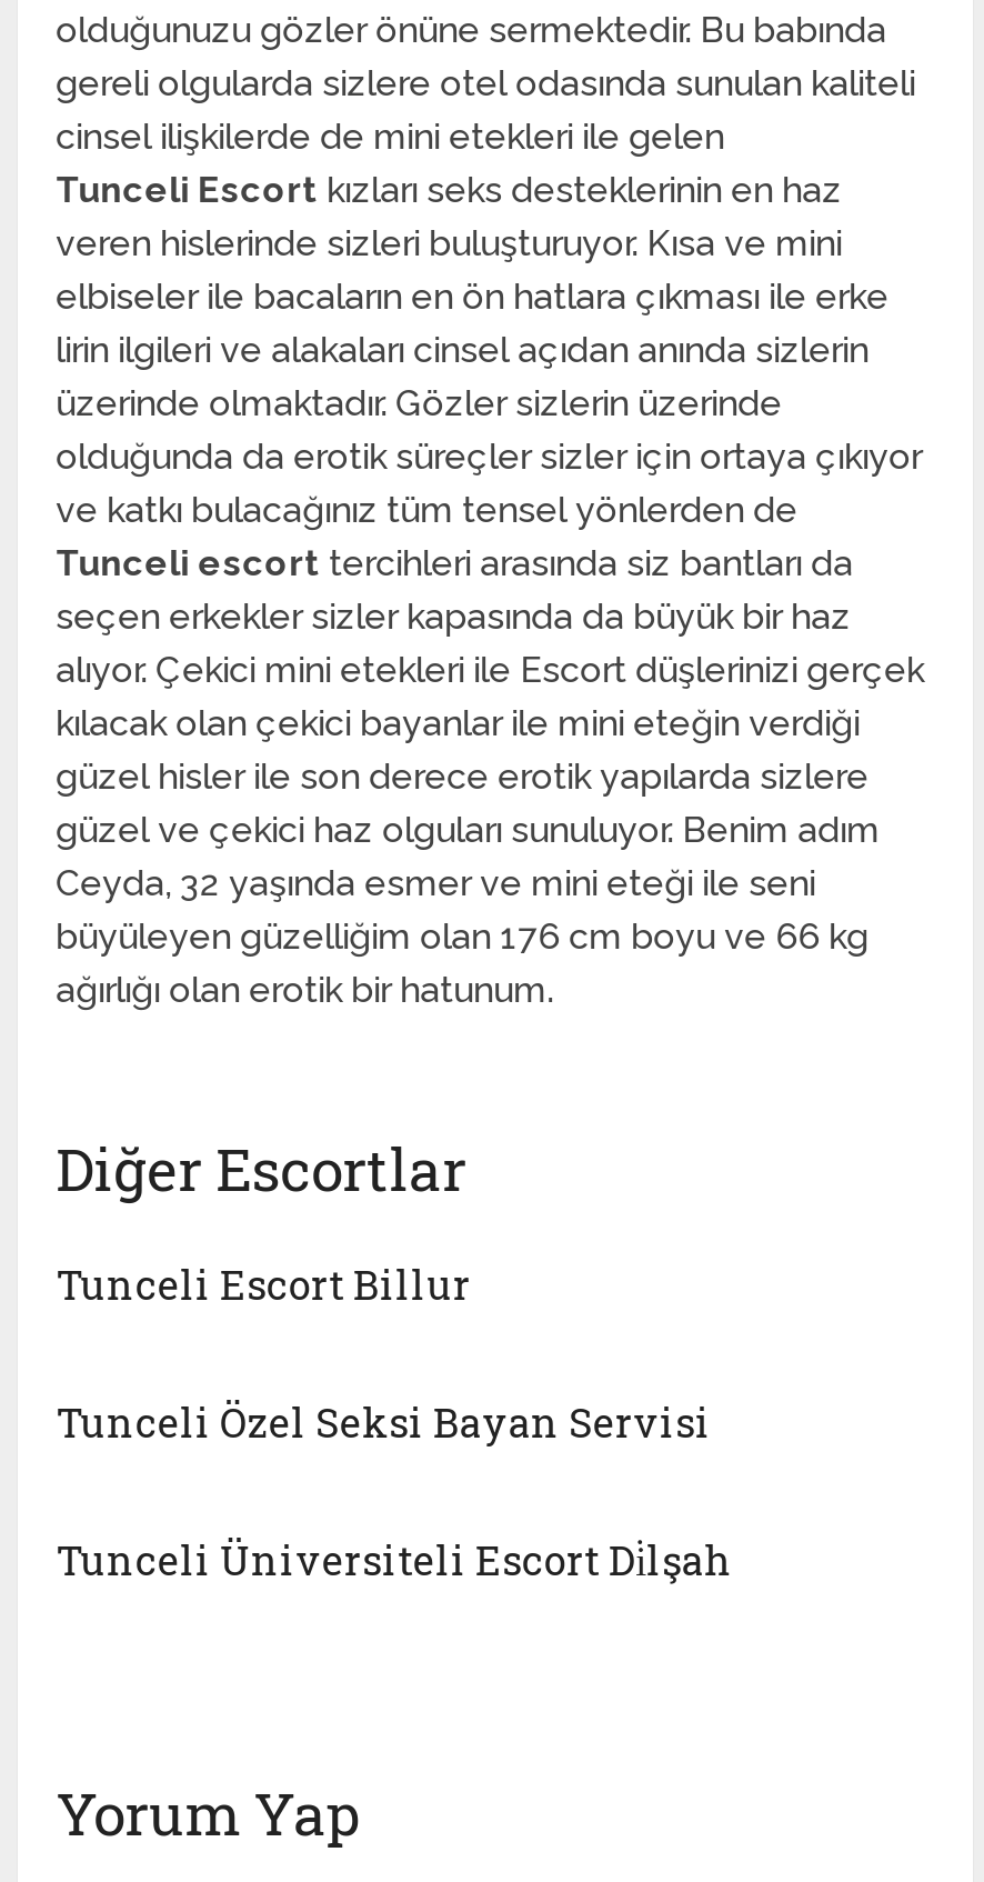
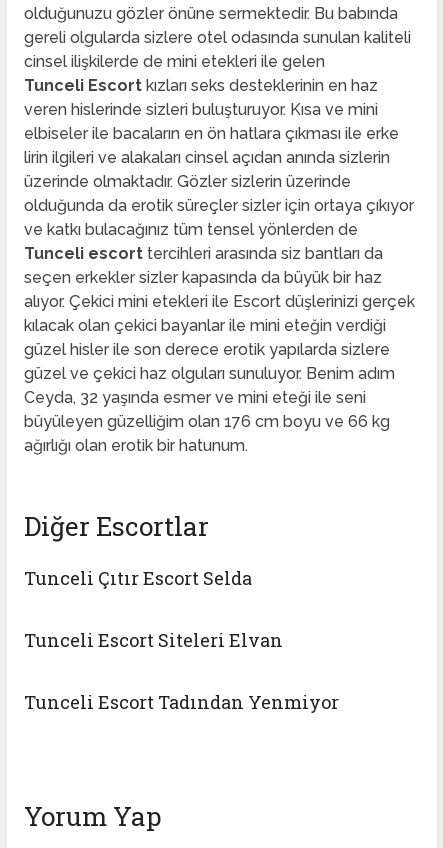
[56,1258,471,1311] Tunceli Escort Billur -> [24,566,252,590] Tunceli Çıtır Escort Selda
[56,1396,711,1449] Tunceli Özel Seksi Bayan Servisi -> [24,628,283,652] Tunceli Escort Siteleri Elvan
[56,1534,733,1587] Tunceli Üniversiteli Escort Di̇lşah -> [24,690,339,714] Tunceli Escort Tadından Yenmiyor

